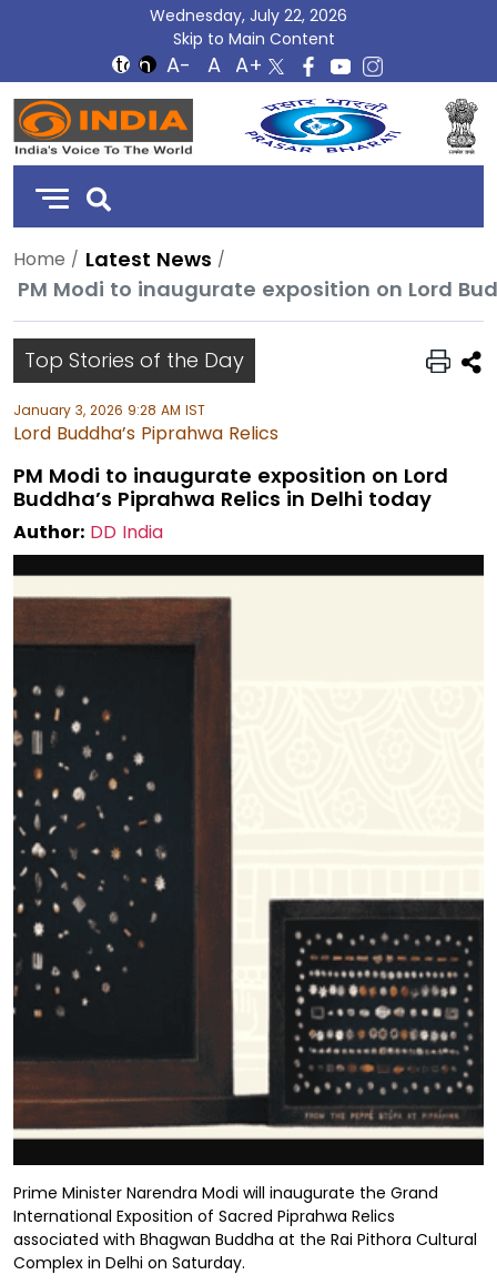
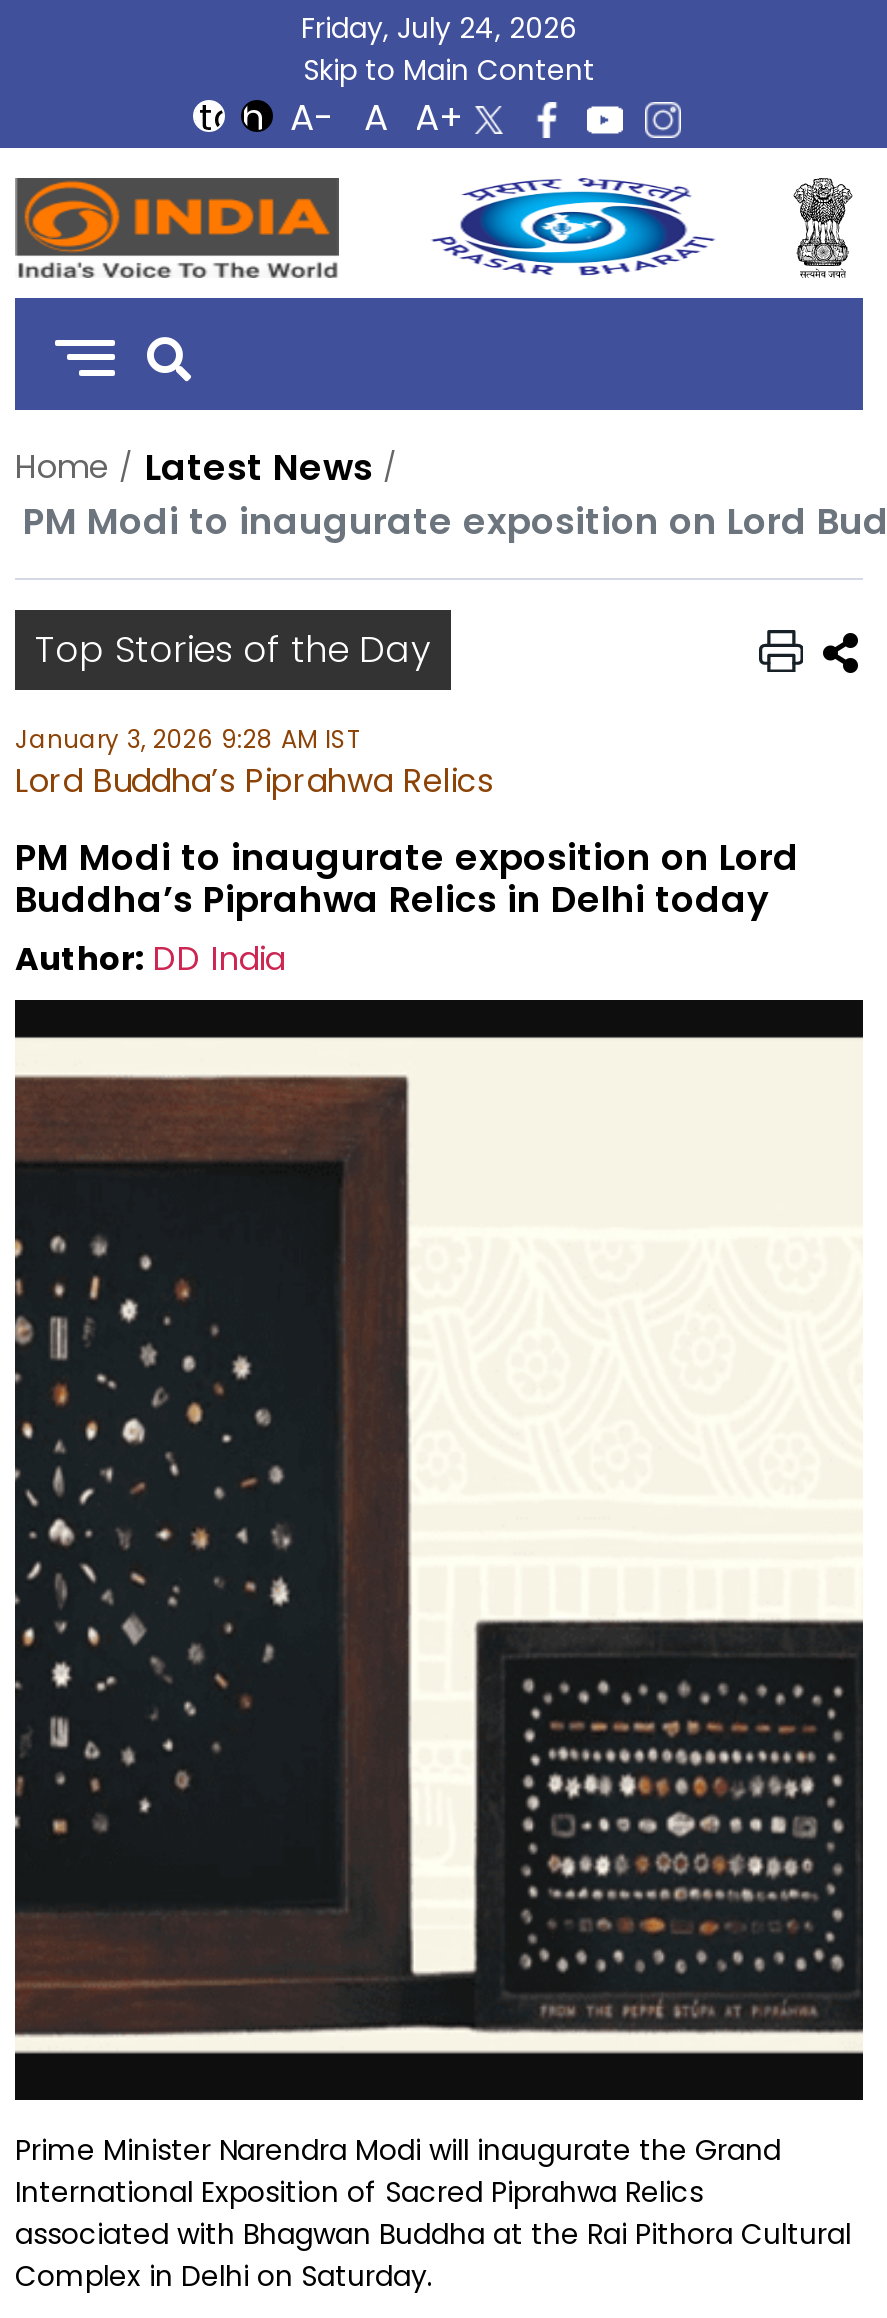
[150,4,347,27] Wednesday, July 22, 2026 -> [301,8,577,48] Friday, July 24, 2026

